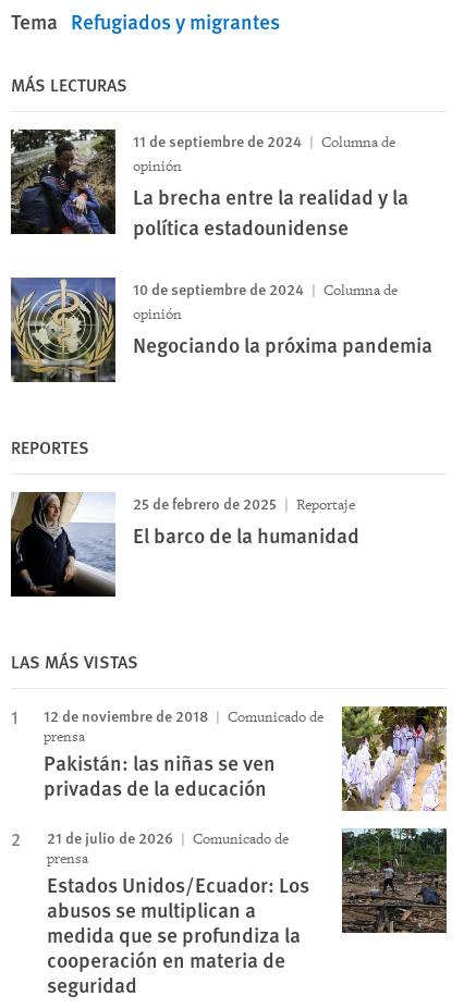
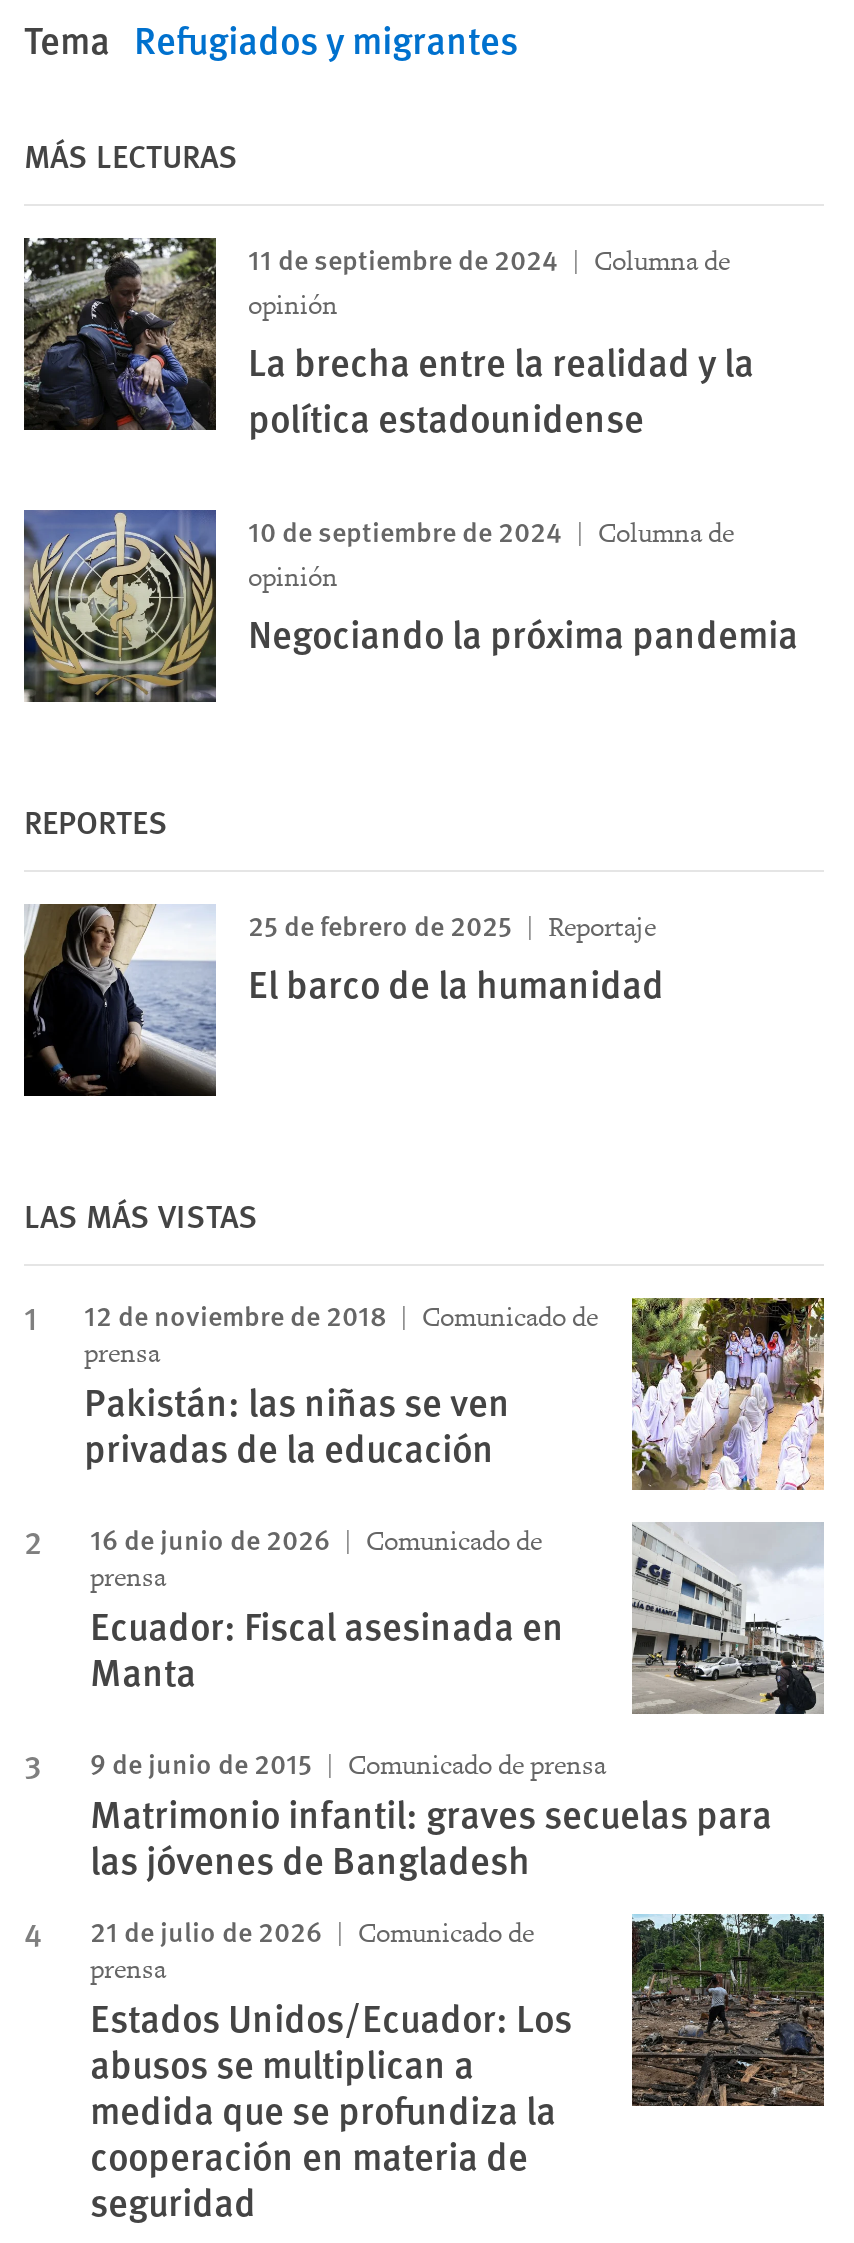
none -> [90,1517,824,1885] [image] | 16 de junio de 2026 | Comunicado de | prensa | Ecuador: Fiscal asesinada en | Manta | 9 de junio de 2015 | Comunicado de prensa | Matrimonio infantil: graves secuelas para | las jóvenes de Bangladesh

